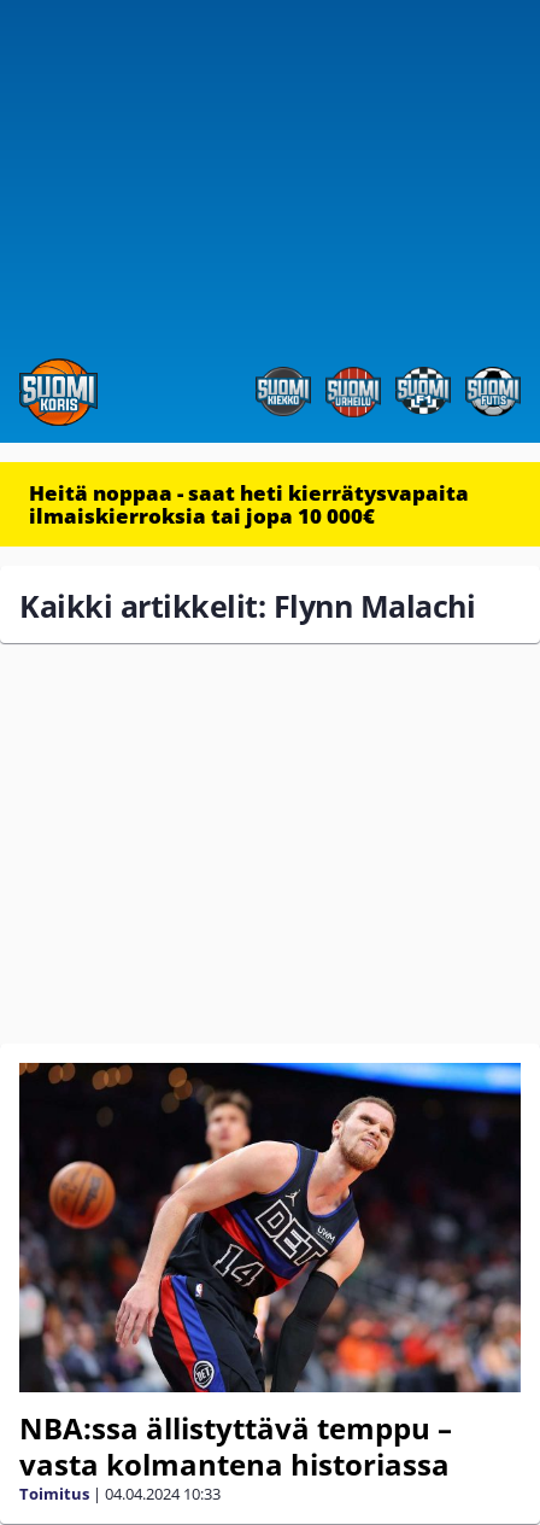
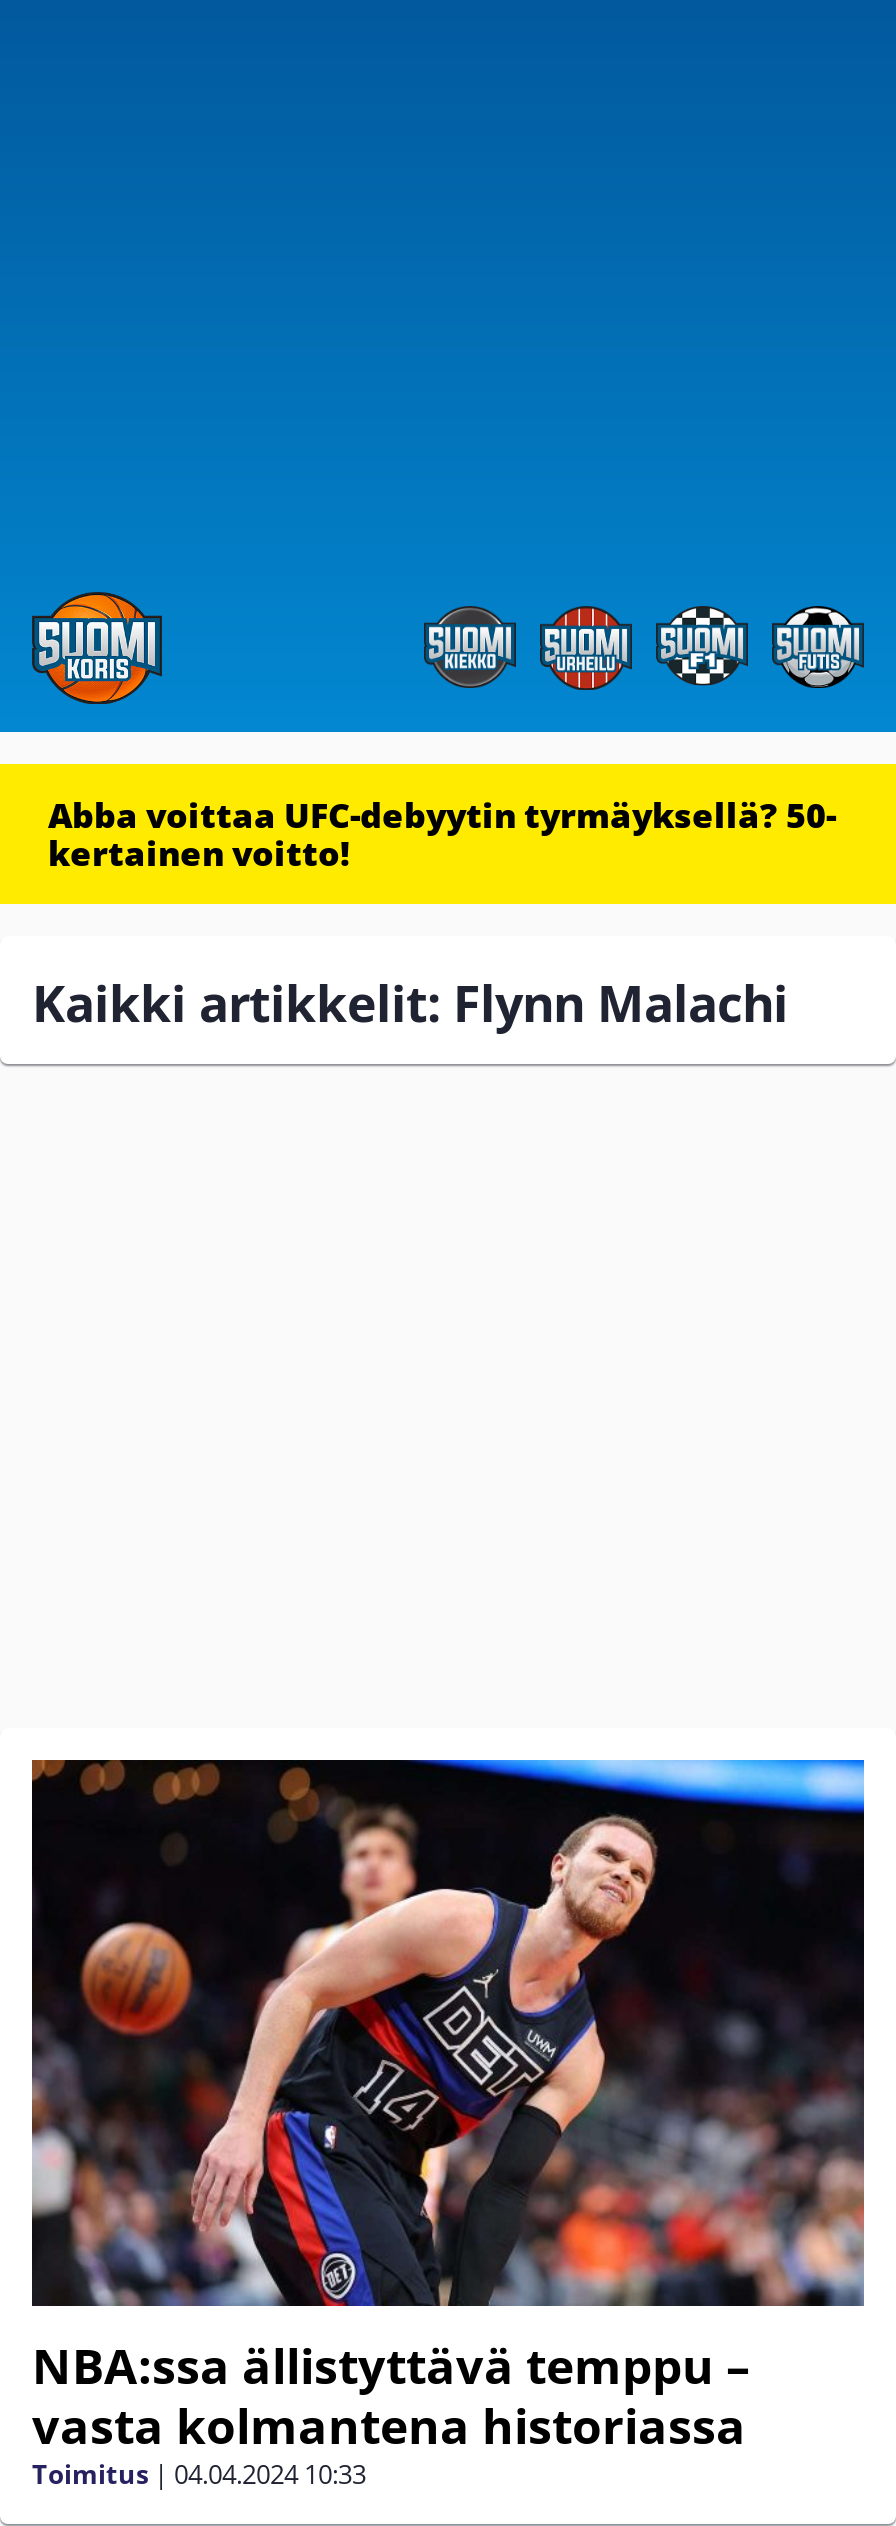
[29,479,469,530] Heitä noppaa - saat heti kierrätysvapaita | ilmaiskierroksia tai jopa 10 000€ -> [48,792,836,876] Abba voittaa UFC-debyytin tyrmäyksellä? 50- | kertainen voitto!

